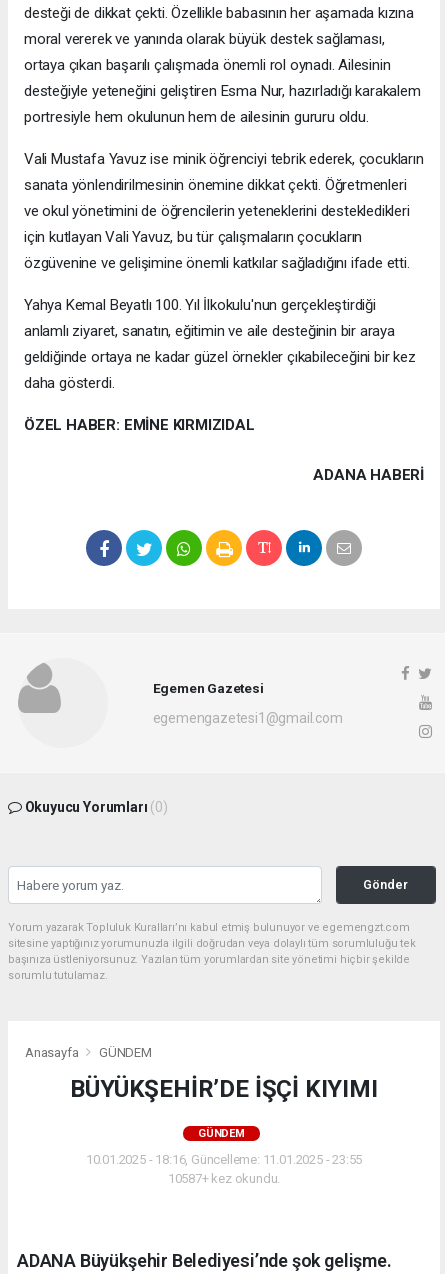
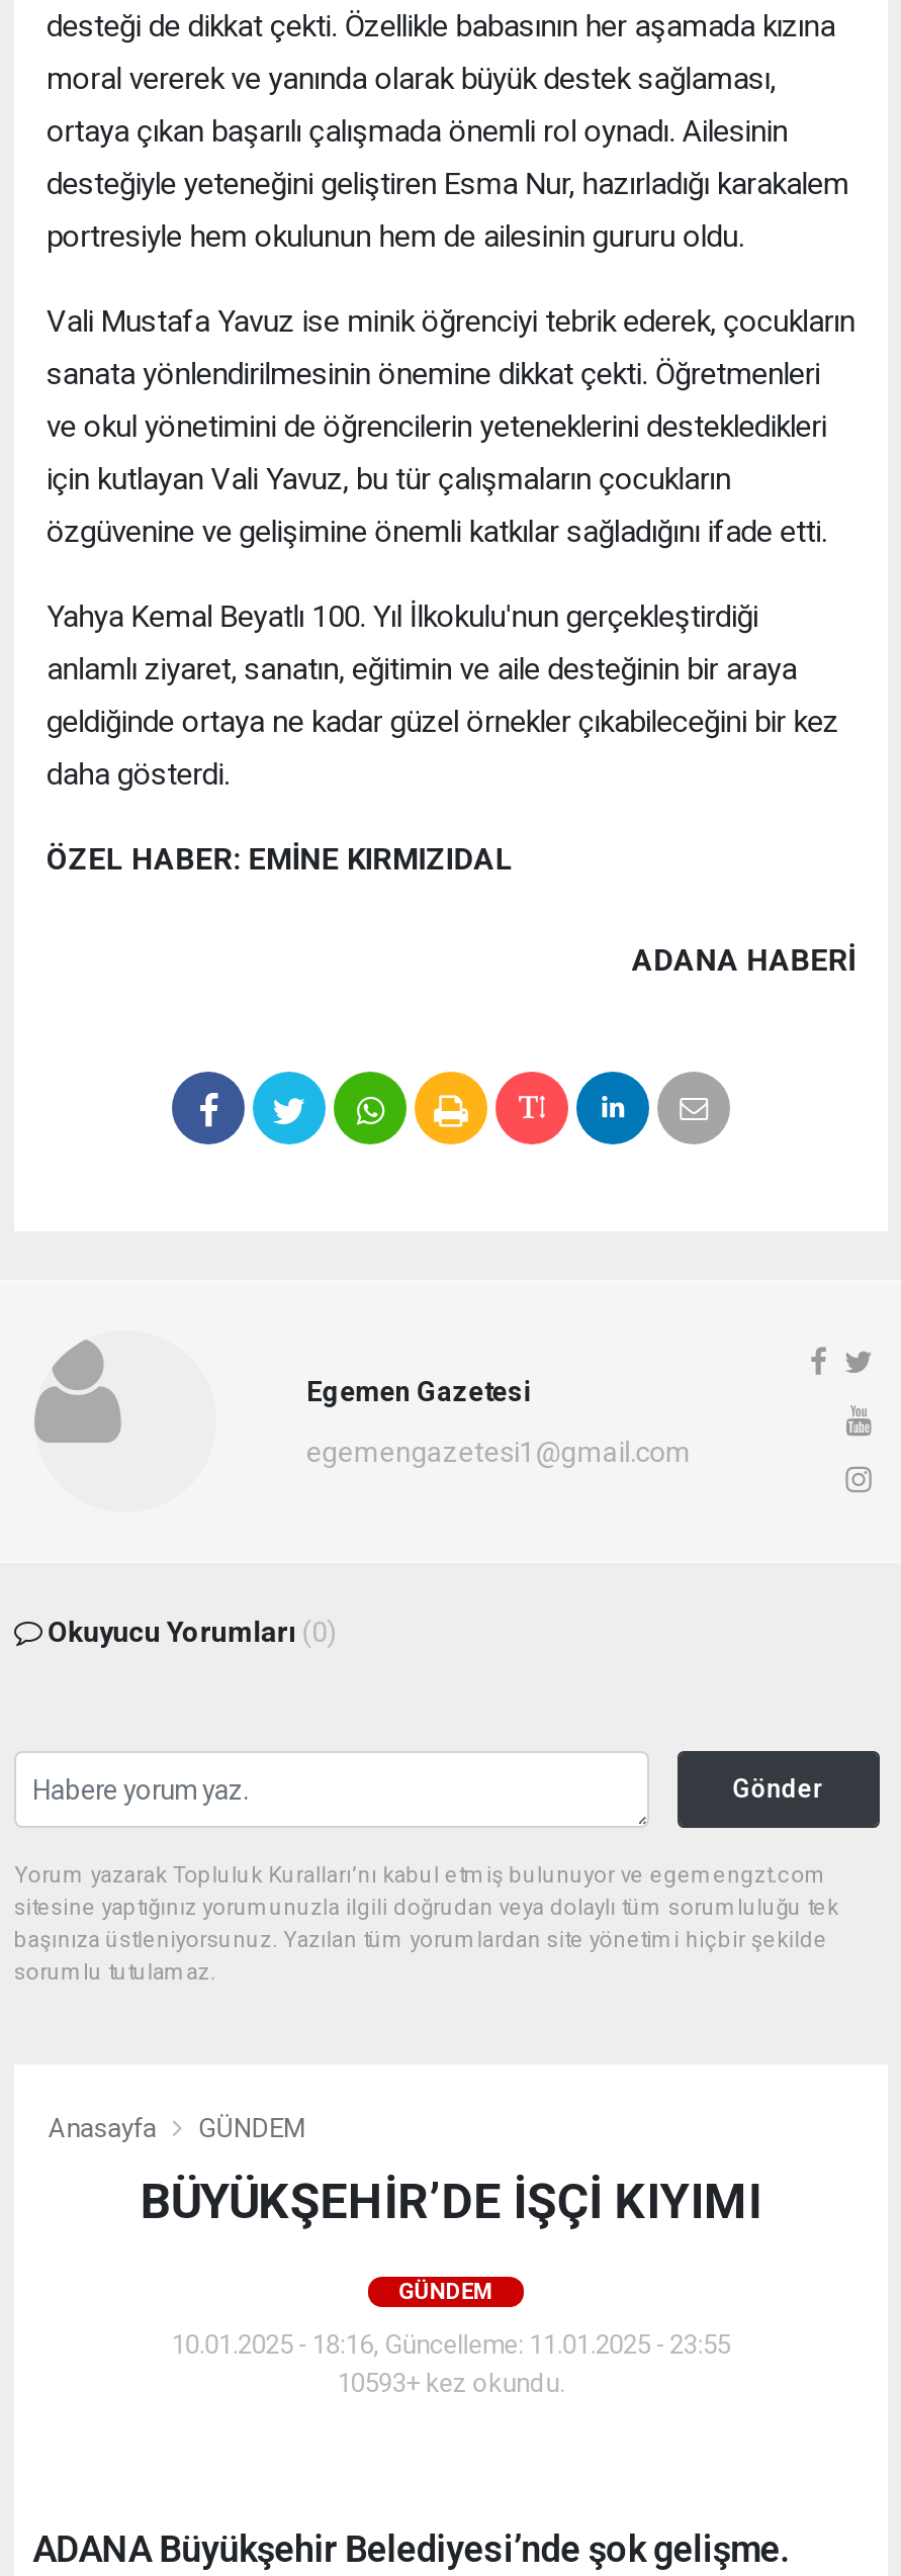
[168,1171,280,1186] 10587+ kez okundu. -> [337,2367,565,2397] 10593+ kez okundu.

